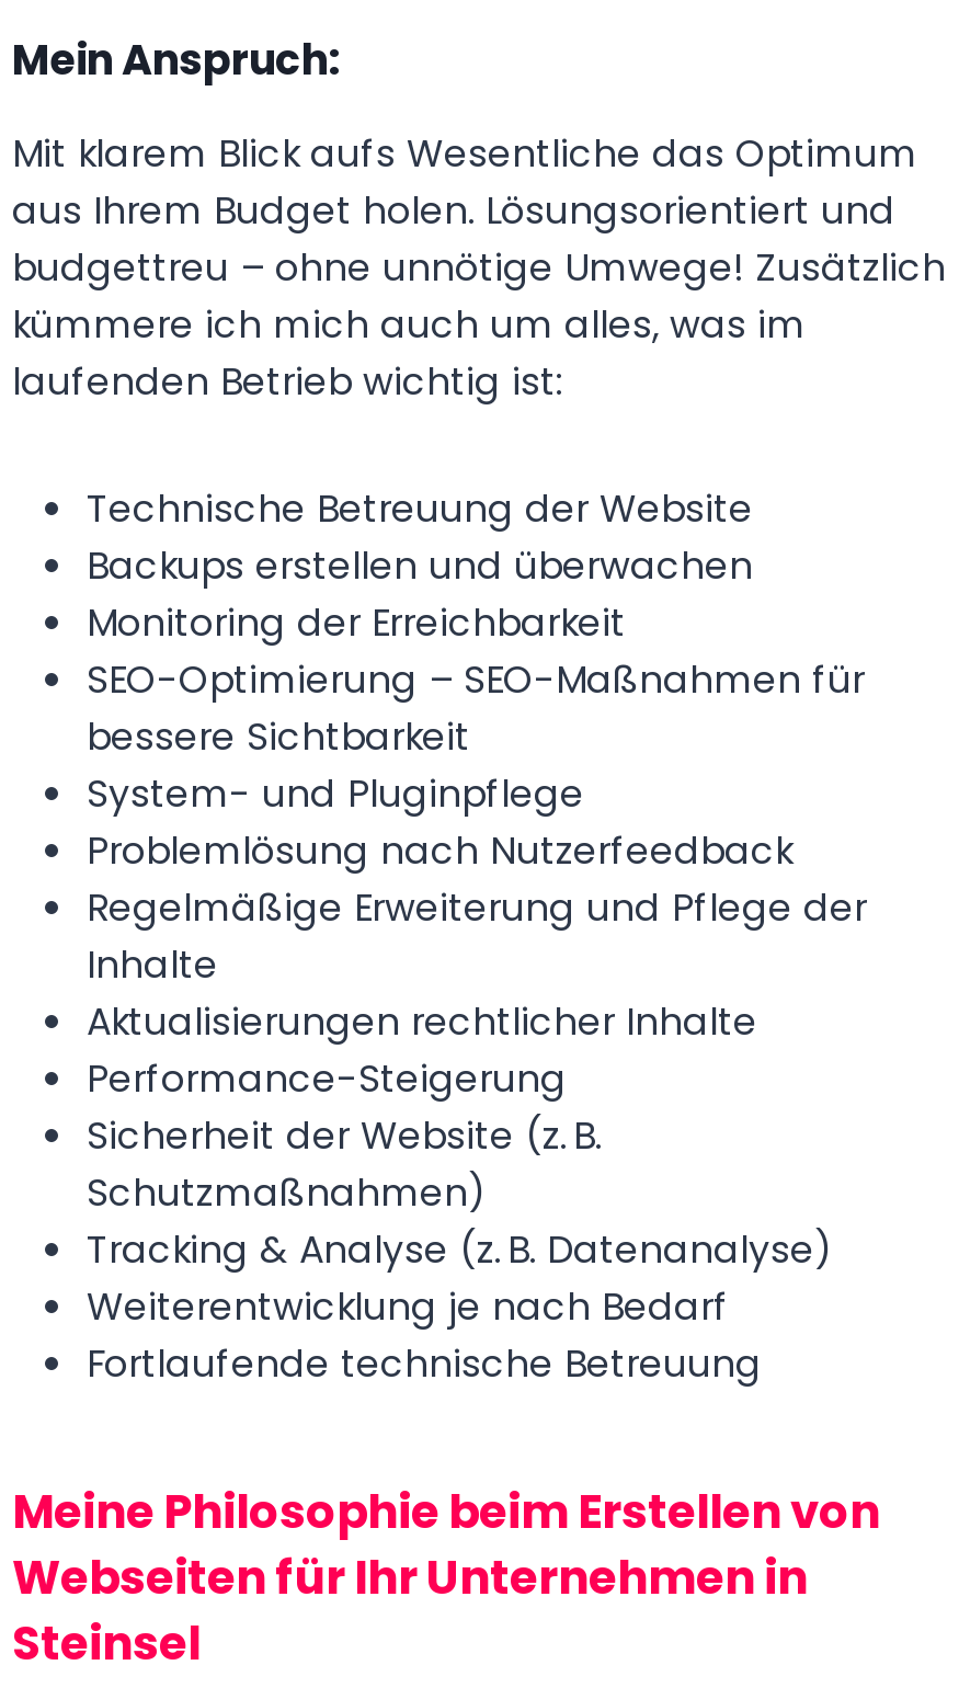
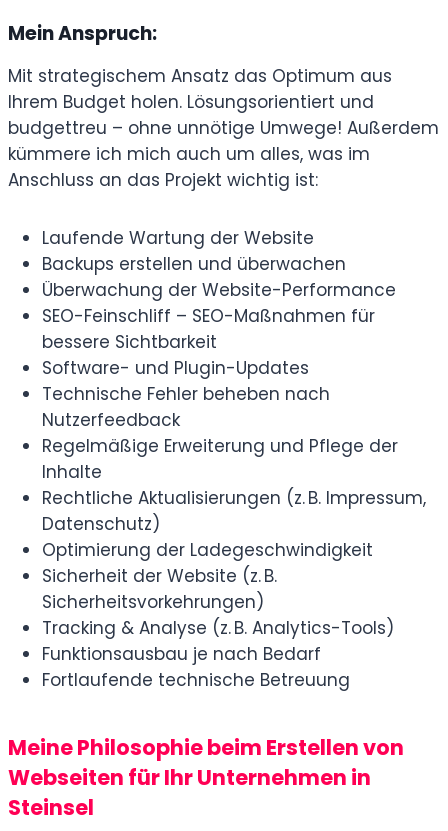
[12,128,946,294] Mit klarem Blick aufs Wesentliche das Optimum | aus Ihrem Budget holen. Lösungsorientiert und | budgettreu – ohne unnötige Umwege! Zusätzlich -> [8,64,439,140] Mit strategischem Ansatz das Optimum aus | Ihrem Budget holen. Lösungsorientiert und | budgettreu – ohne unnötige Umwege! Außerdem
[12,356,562,408] laufenden Betrieb wichtig ist: -> [8,168,318,192] Anschluss an das Projekt wichtig ist:
[87,483,753,536] Technische Betreuung der Website -> [42,226,314,250] Laufende Wartung der Website
[87,597,626,650] Monitoring der Erreichbarkeit -> [42,278,396,302] Überwachung der Website-Performance
[87,654,865,707] SEO-Optimierung – SEO-Maßnahmen für -> [42,304,375,328] SEO-Feinschliff – SEO-Maßnahmen für
[87,768,792,878] System- und Pluginpflege | Problemlösung nach Nutzerfeedback -> [42,356,330,432] Software- und Plugin-Updates | Technische Fehler beheben nach | Nutzerfeedback
[87,996,757,1106] Aktualisierungen rechtlicher Inhalte | Performance-Steigerung -> [42,486,426,562] Rechtliche Aktualisierungen (z. B. Impressum, | Datenschutz) | Optimierung der Ladegeschwindigkeit
[87,1167,832,1334] Schutzmaßnahmen) | Tracking & Analyse (z. B. Datenanalyse) | Weiterentwicklung je nach Bedarf -> [42,590,394,666] Sicherheitsvorkehrungen) | Tracking & Analyse (z. B. Analytics-Tools) | Funktionsausbau je nach Bedarf

